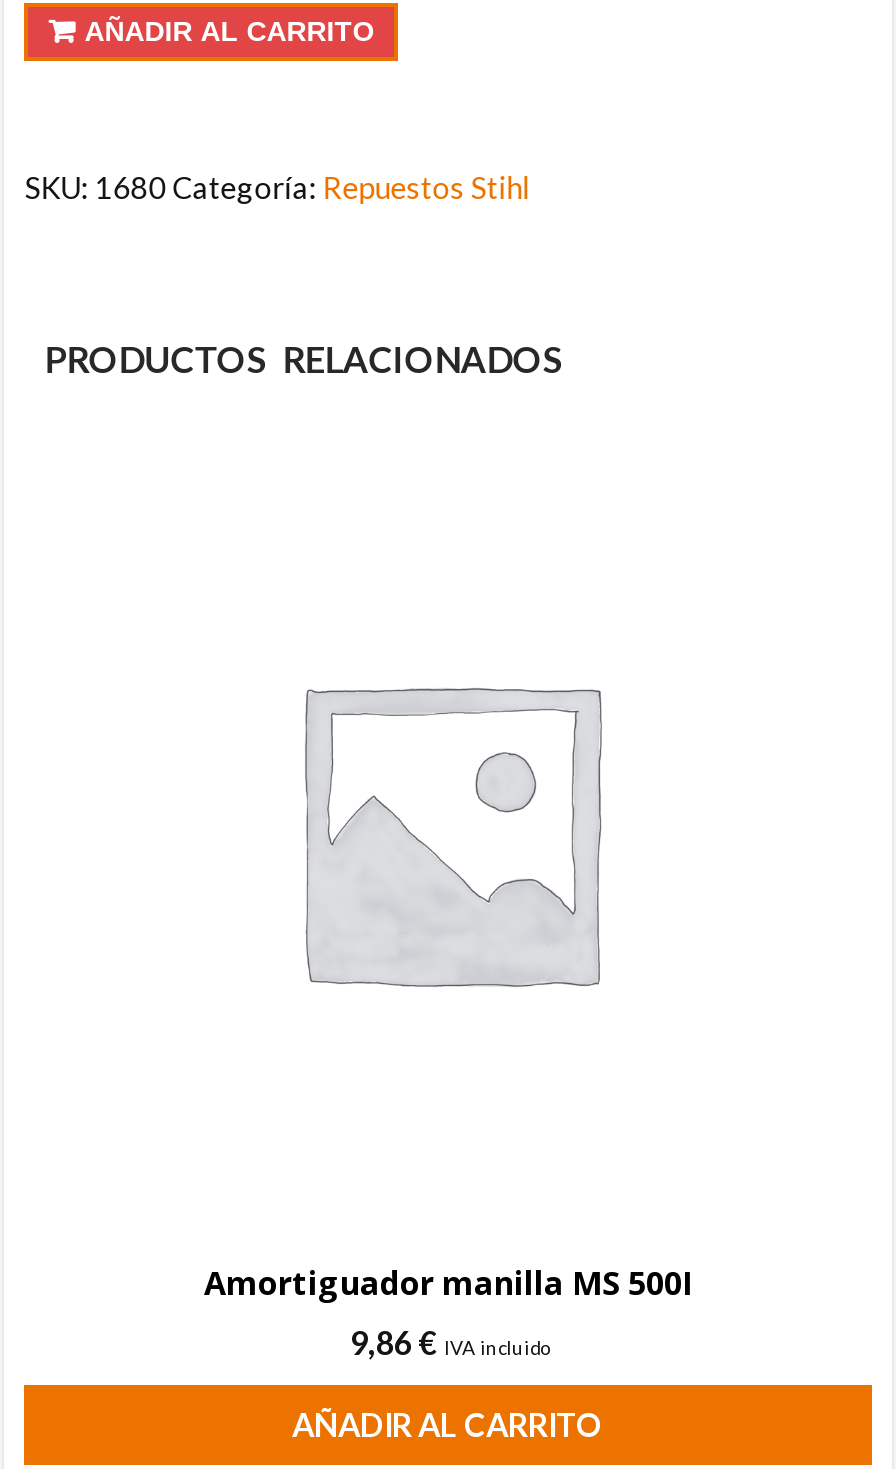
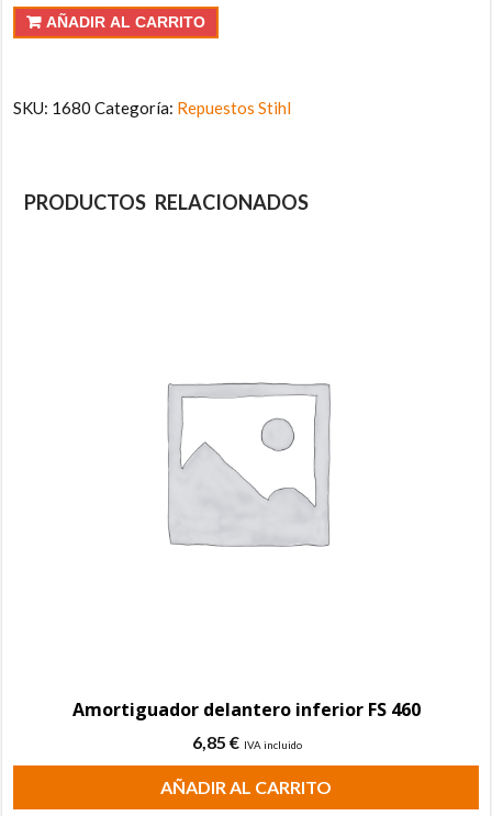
[204,1261,692,1361] Amortiguador manilla MS 500I | 9,86 € IVA incluido -> [72,697,420,752] Amortiguador delantero inferior FS 460 | 6,85 € IVA incluido

